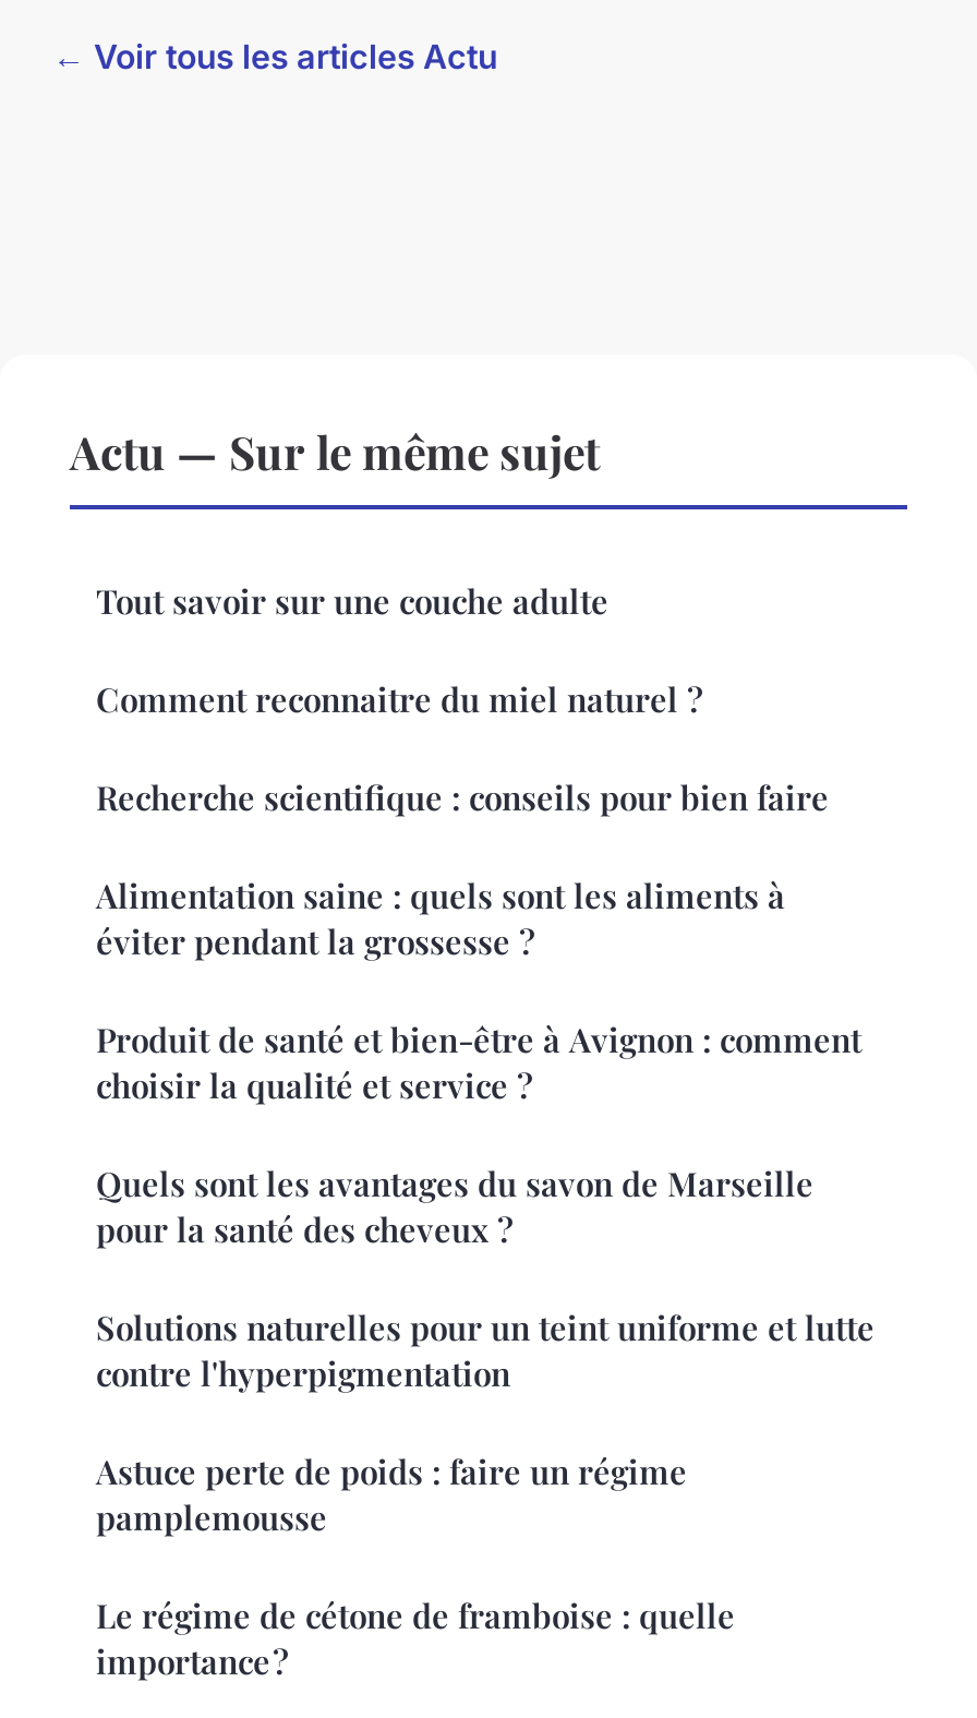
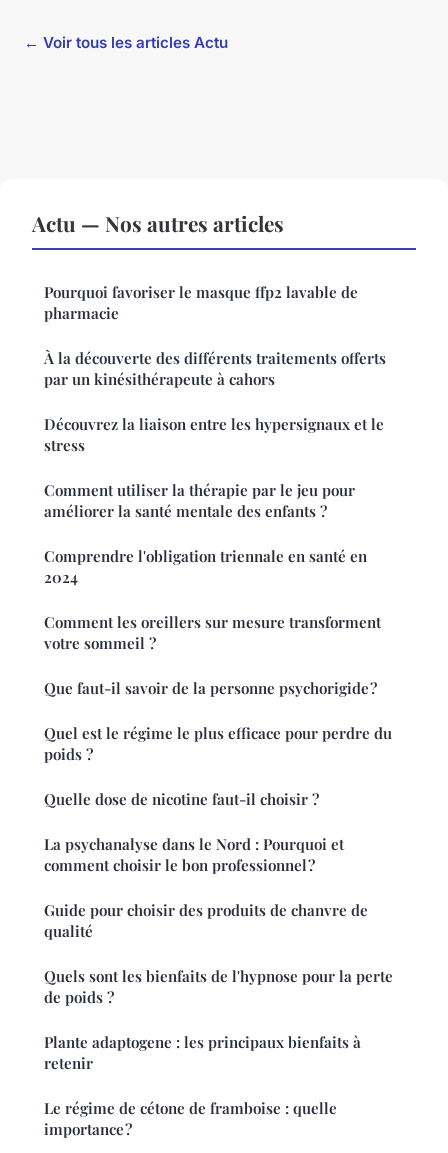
[70,418,875,1538] Actu — Sur le même sujet | Tout savoir sur une couche adulte | Comment reconnaitre du miel naturel ? | Recherche scientifique : conseils pour bien faire | Alimentation saine : quels sont les aliments à | éviter pendant la grossesse ? | Produit de santé et bien-être à Avignon : comment | choisir la qualité et service ? | Quels sont les avantages du savon de Marseille | pour la santé des cheveux ? | Solutions naturelles pour un teint uniforme et lutte | contre l'hyperpigmentation | Astuce perte de poids : faire un régime | pamplemousse -> [32,209,393,1073] Actu — Nos autres articles | Pourquoi favoriser le masque ffp2 lavable de | pharmacie | À la découverte des différents traitements offerts | par un kinésithérapeute à cahors | Découvrez la liaison entre les hypersignaux et le | stress | Comment utiliser la thérapie par le jeu pour | améliorer la santé mentale des enfants ? | Comprendre l'obligation triennale en santé en | 2024 | Comment les oreillers sur mesure transforment | votre sommeil ? | Que faut-il savoir de la personne psychorigide ? | Quel est le régime le plus efficace pour perdre du | poids ? | Quelle dose de nicotine faut-il choisir ? | La psychanalyse dans le Nord : Pourquoi et | comment choisir le bon professionnel ? | Guide pour choisir des produits de chanvre de | qualité | Quels sont les bienfaits de l'hypnose pour la perte | de poids ? | Plante adaptogene : les principaux bienfaits à | retenir

